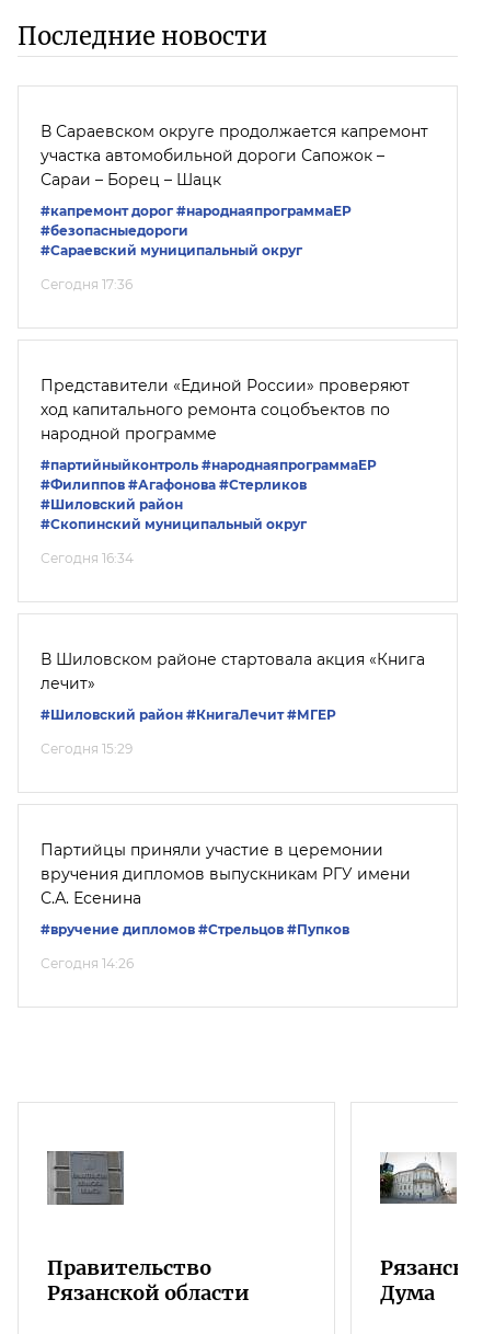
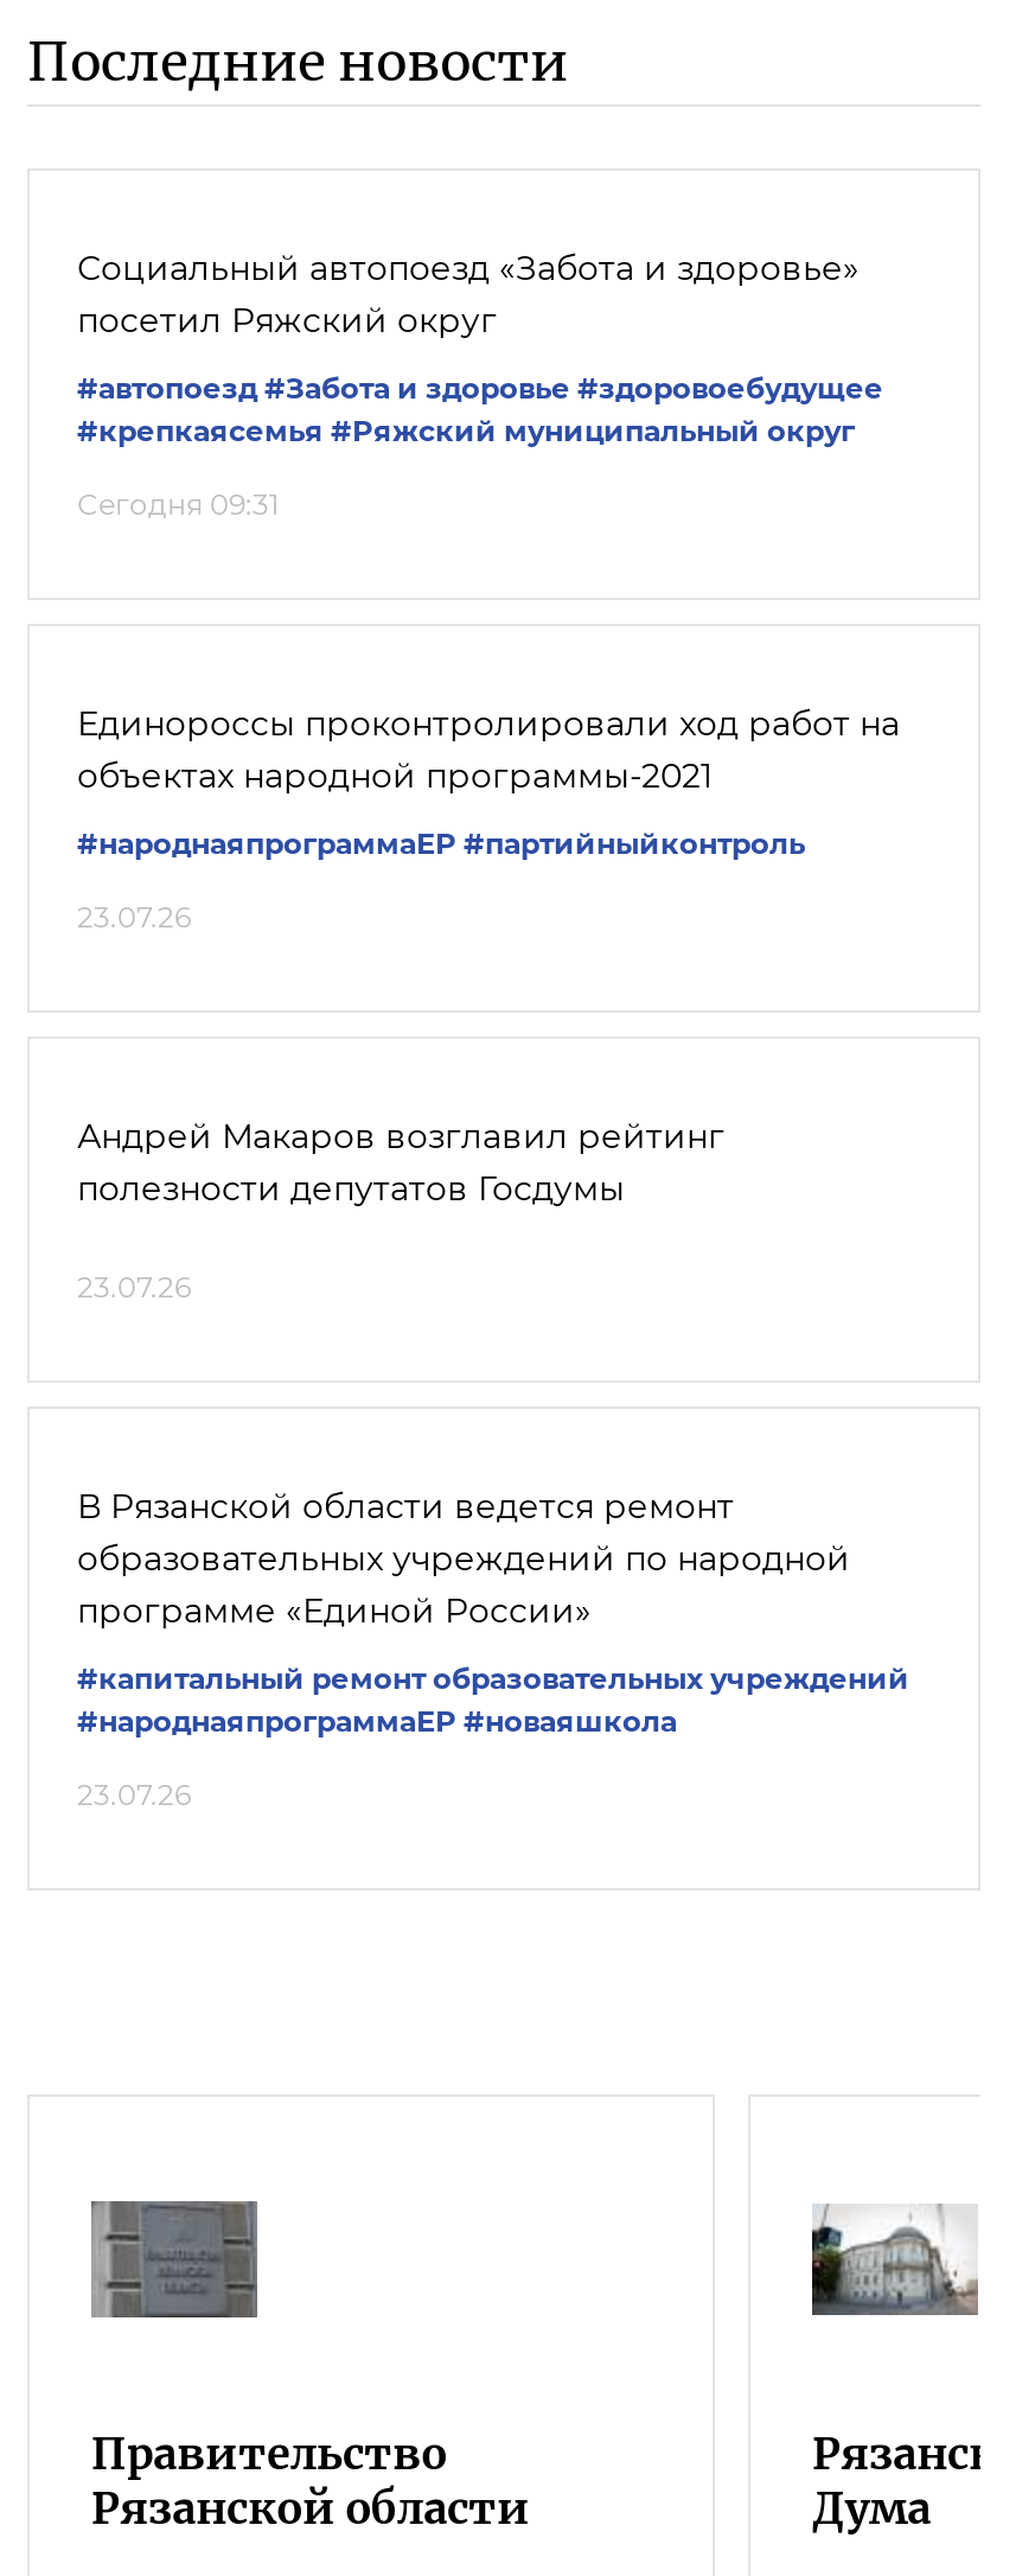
[41,122,428,292] В Сараевском округе продолжается капремонт | участка автомобильной дороги Сапожок – | Сараи – Борец – Шацк | #капремонт дорог #народнаяпрограммаЕР | #безопасныедороги | #Сараевский муниципальный округ | Сегодня 17:36 -> [77,247,883,522] Социальный автопоезд «Забота и здоровье» | посетил Ряжский округ | #автопоезд #Забота и здоровье #здоровоебудущее | #крепкаясемья #Ряжский муниципальный округ | Сегодня 09:31
[41,376,410,566] Представители «Единой России» проверяют | ход капитального ремонта соцобъектов по | народной программе | #партийныйконтроль #народнаяпрограммаЕР | #Филиппов #Агафонова #Стерликов | #Шиловский район | #Скопинский муниципальный округ | Сегодня 16:34 -> [77,702,900,935] Единороссы проконтролировали ход работ на | объектах народной программы-2021 | #народнаяпрограммаЕР #партийныйконтроль | 23.07.26
[41,649,425,757] В Шиловском районе стартовала акция «Книга | лечит» | #Шиловский район #КнигаЛечит #МГЕР | Сегодня 15:29 -> [77,1115,724,1305] Андрей Макаров возглавил рейтинг | полезности депутатов Госдумы | 23.07.26
[41,840,411,971] Партийцы приняли участие в церемонии | вручения дипломов выпускникам РГУ имени | С.А. Есенина | #вручение дипломов #Стрельцов #Пупков | Сегодня 14:26 -> [77,1485,909,1812] В Рязанской области ведется ремонт | образовательных учреждений по народной | программе «Единой России» | #капитальный ремонт образовательных учреждений | #народнаяпрограммаЕР #новаяшкола | 23.07.26

